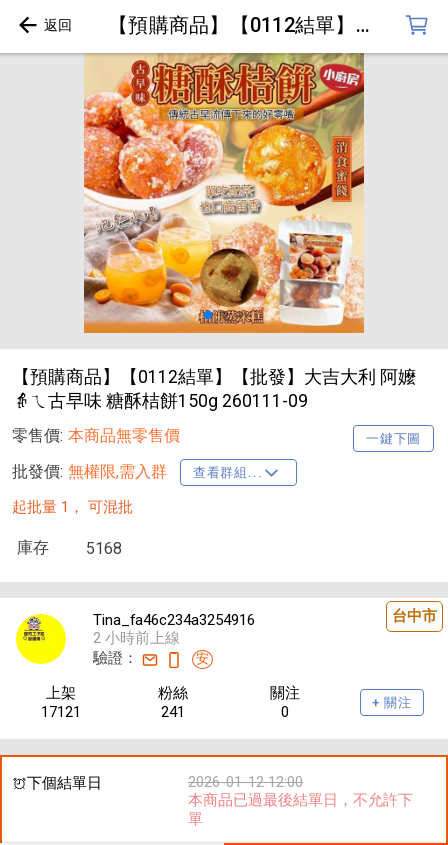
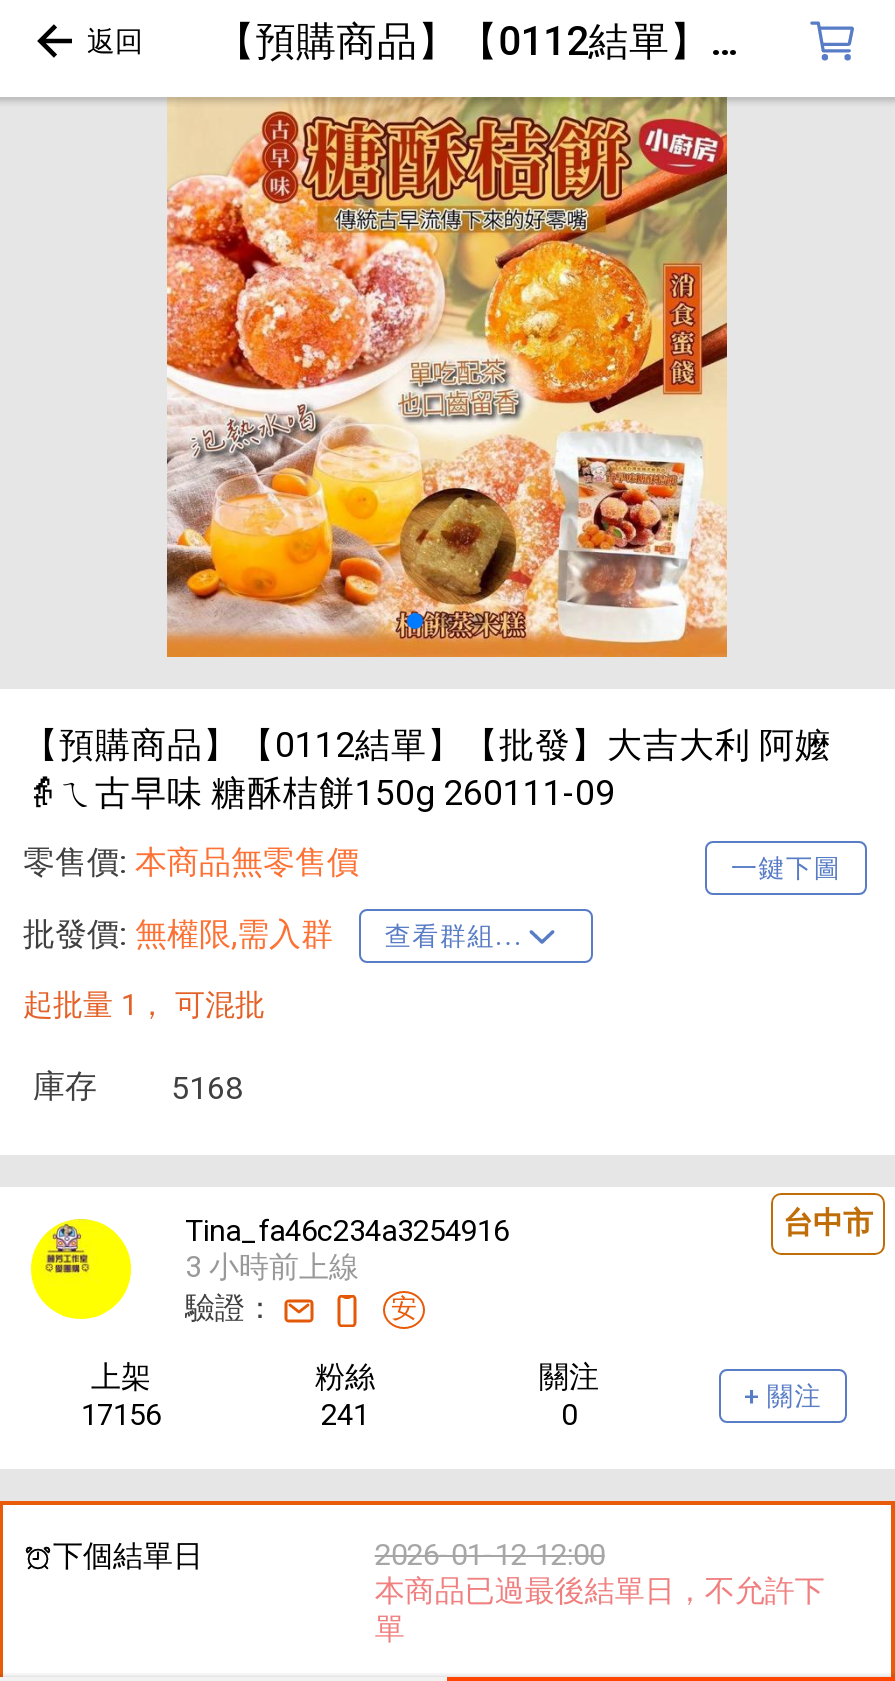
[93,629,180,647] 2 小時前上線 -> [185,1250,359,1286] 3 小時前上線
[41,703,81,721] 17121 -> [81,1398,161,1434] 17156

